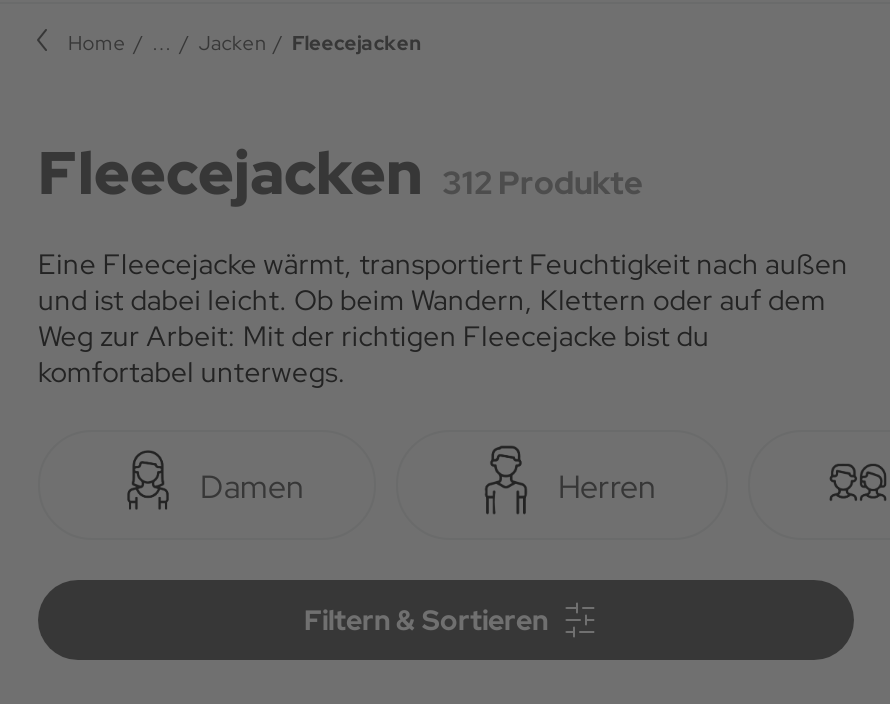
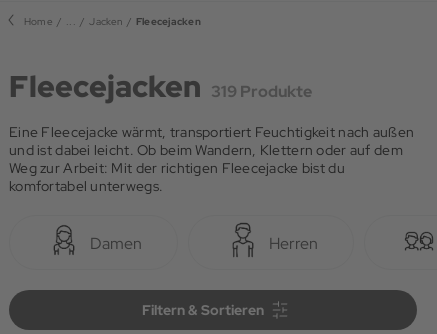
[38,132,642,212] Fleecejacken 312 Produkte -> [9,66,312,106] Fleecejacken 319 Produkte

